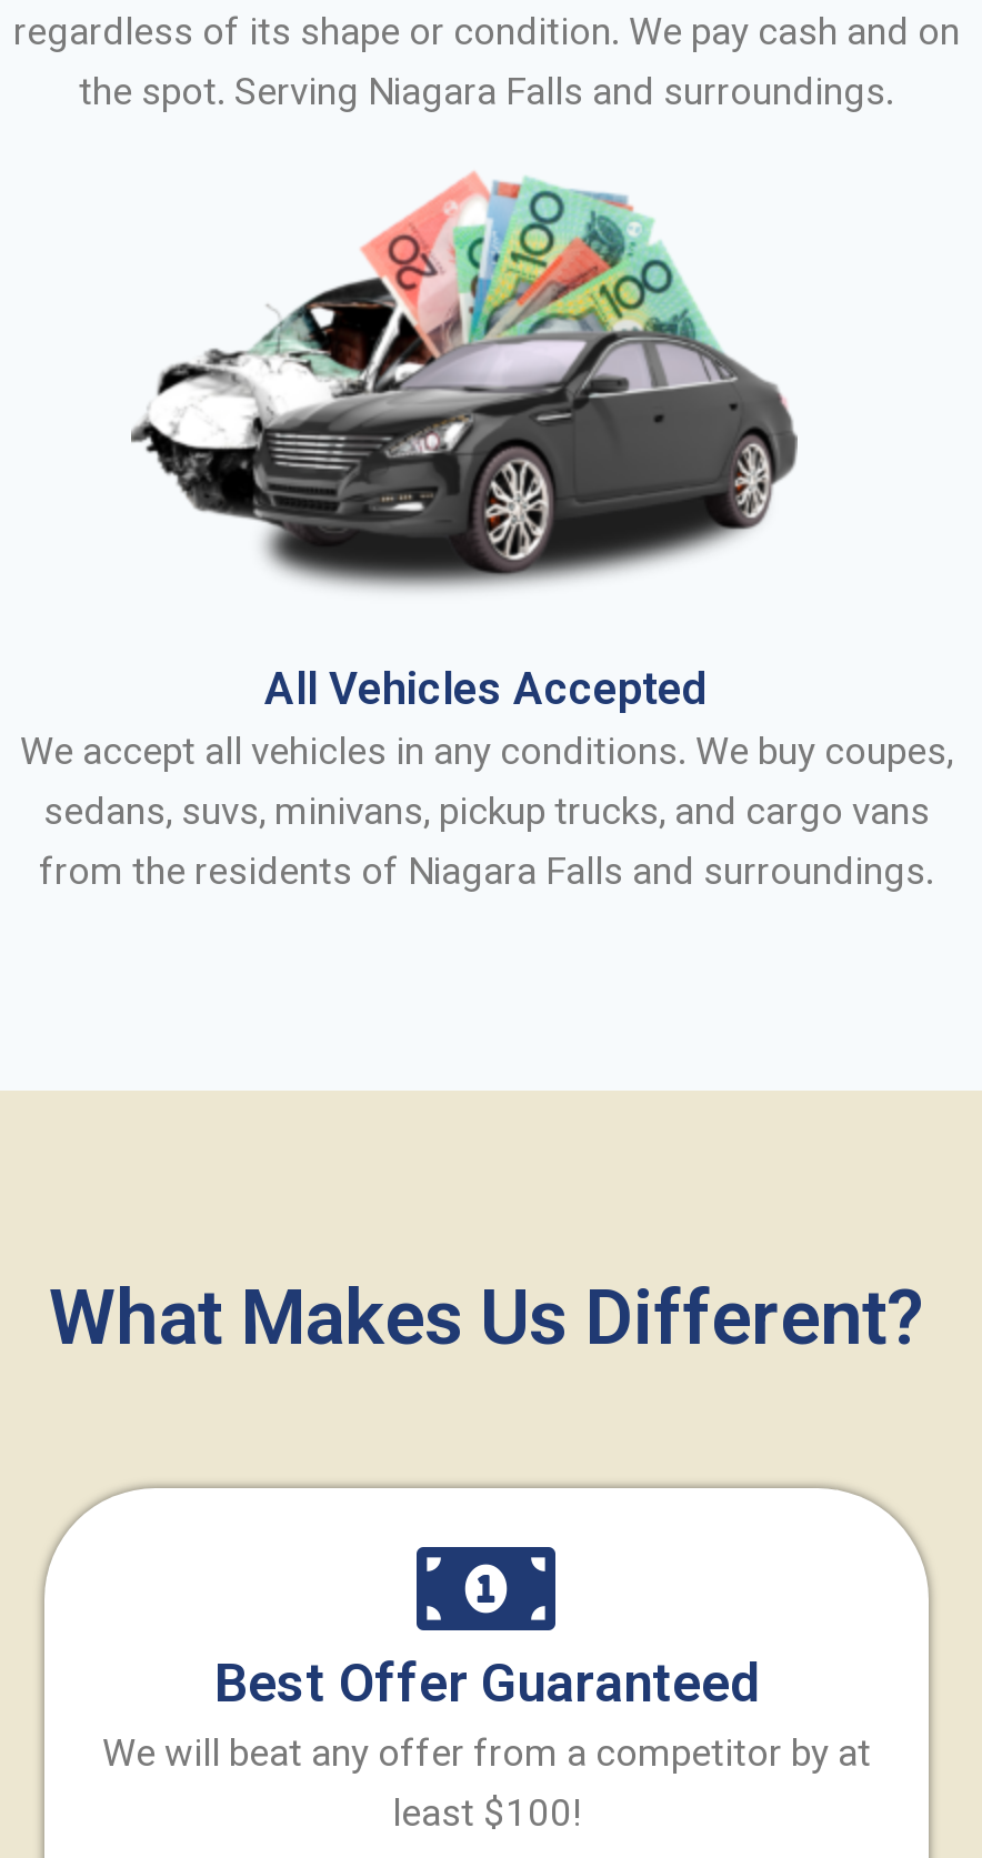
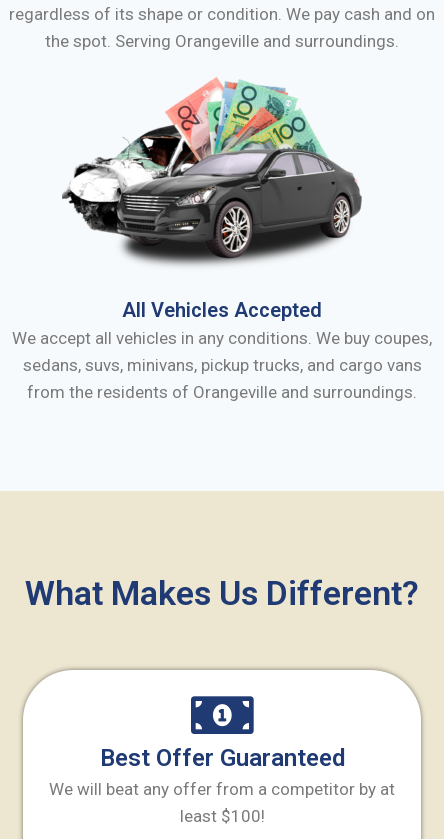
[79,68,894,113] the spot. Serving Niagara Falls and surroundings. -> [45,31,399,51] the spot. Serving Orangeville and surroundings.
[39,848,934,892] from the residents of Niagara Falls and surroundings. -> [27,382,417,402] from the residents of Orangeville and surroundings.

